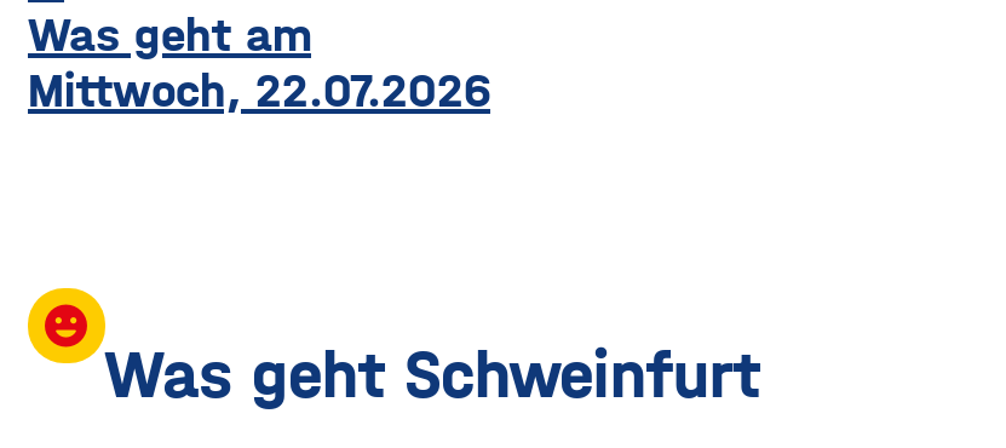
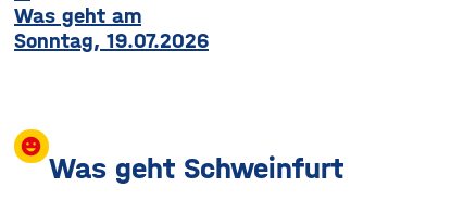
[28,62,490,118] Mittwoch, 22.07.2026 -> [14,28,209,53] Sonntag, 19.07.2026

